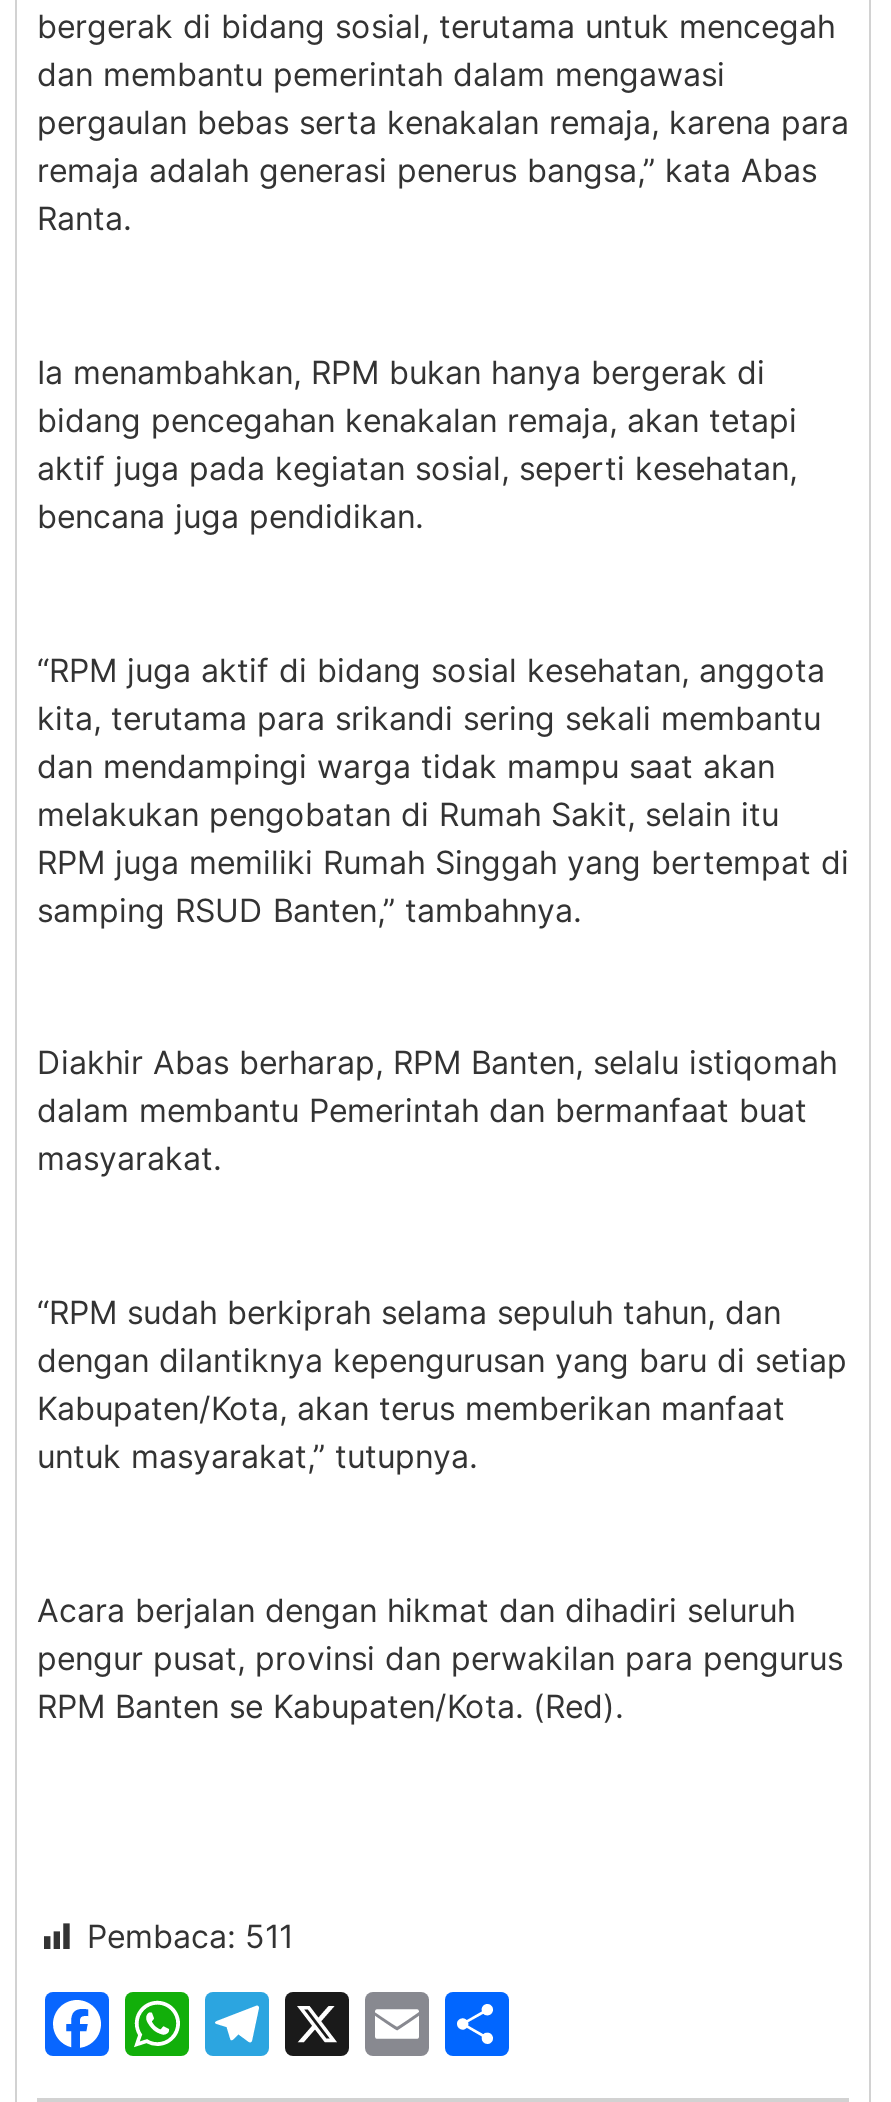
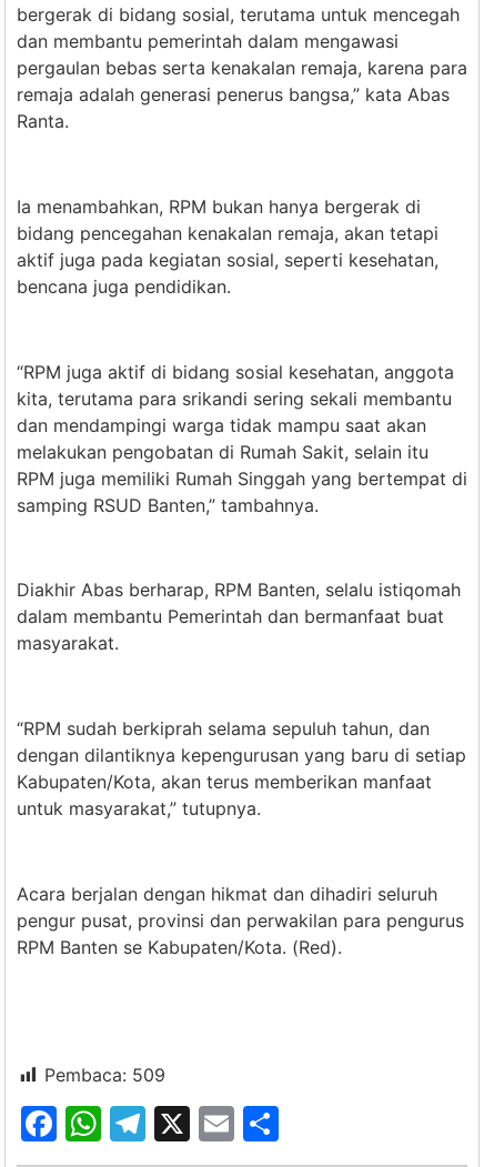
[87,1916,293,1956] Pembaca: 511 -> [44,1064,165,1086] Pembaca: 509

